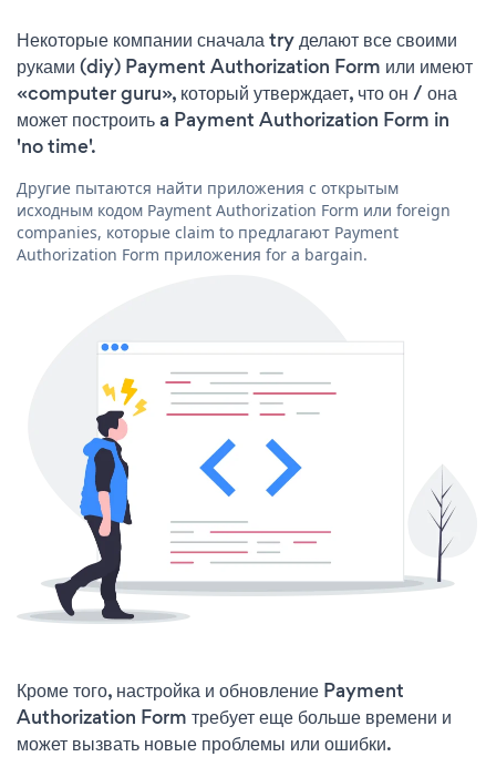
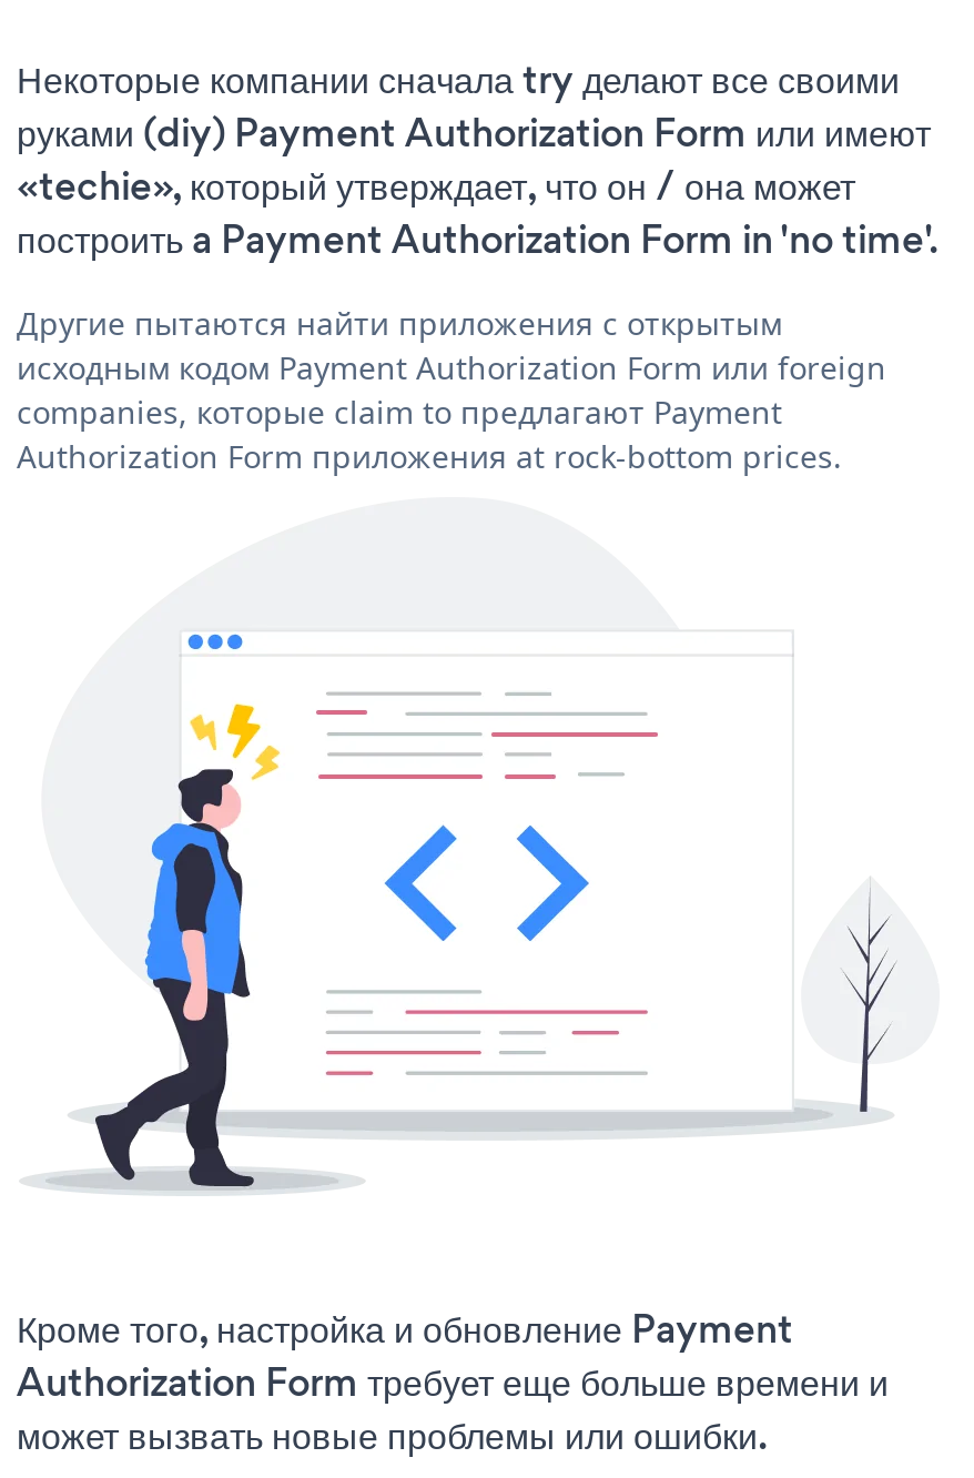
[17,79,457,159] «computer guru», который утверждает, что он / она | может построить a Payment Authorization Form in | 'no time'. -> [17,159,940,266] «techie», который утверждает, что он / она может | построить a Payment Authorization Form in 'no time'.
[17,244,368,265] Authorization Form приложения for a bargain. -> [17,434,842,476] Authorization Form приложения at rock-bottom prices.

